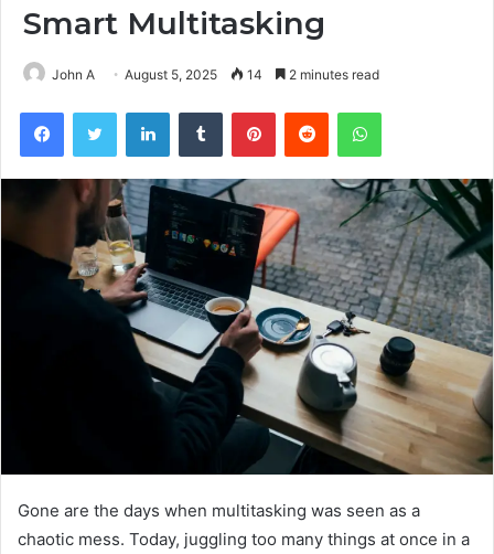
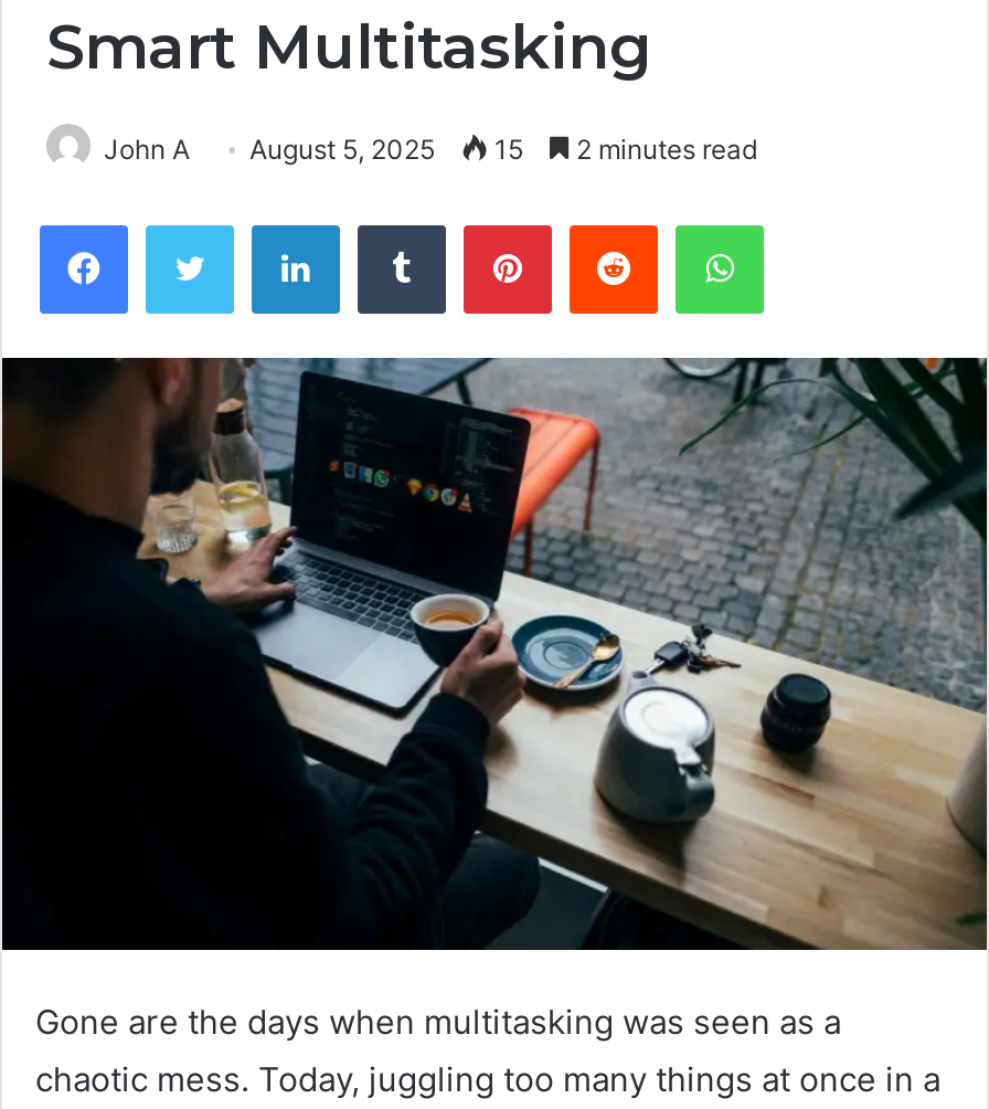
[52,66,379,82] John A August 5, 2025 14 2 minutes read -> [104,132,757,165] John A August 5, 2025 15 2 minutes read

